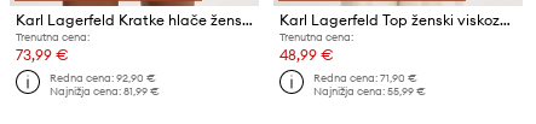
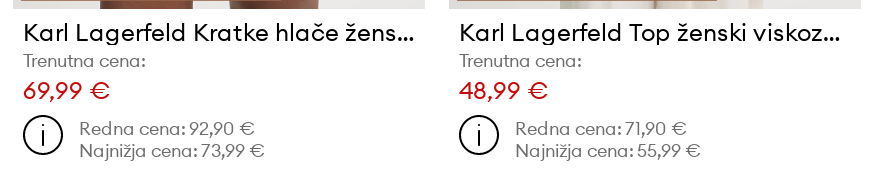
[16,46,69,64] 73,99 € -> [23,76,111,106] 69,99 €
[50,84,160,97] Najnižja cena: 81,99 € -> [79,139,265,161] Najnižja cena: 73,99 €

